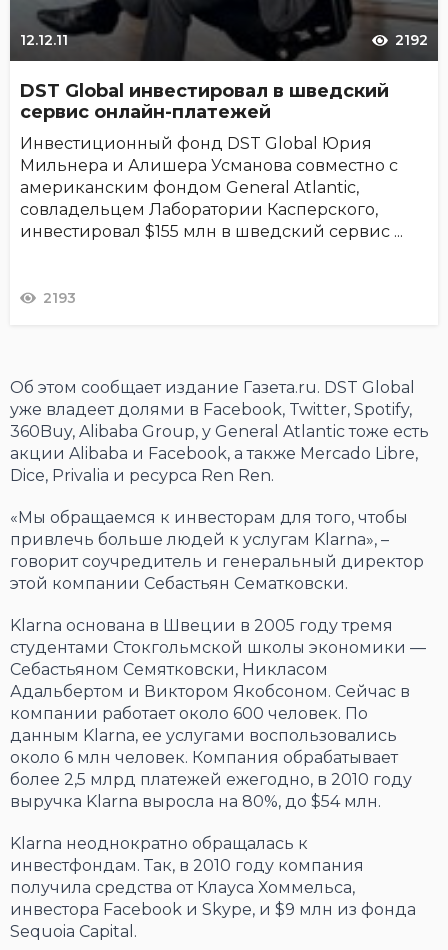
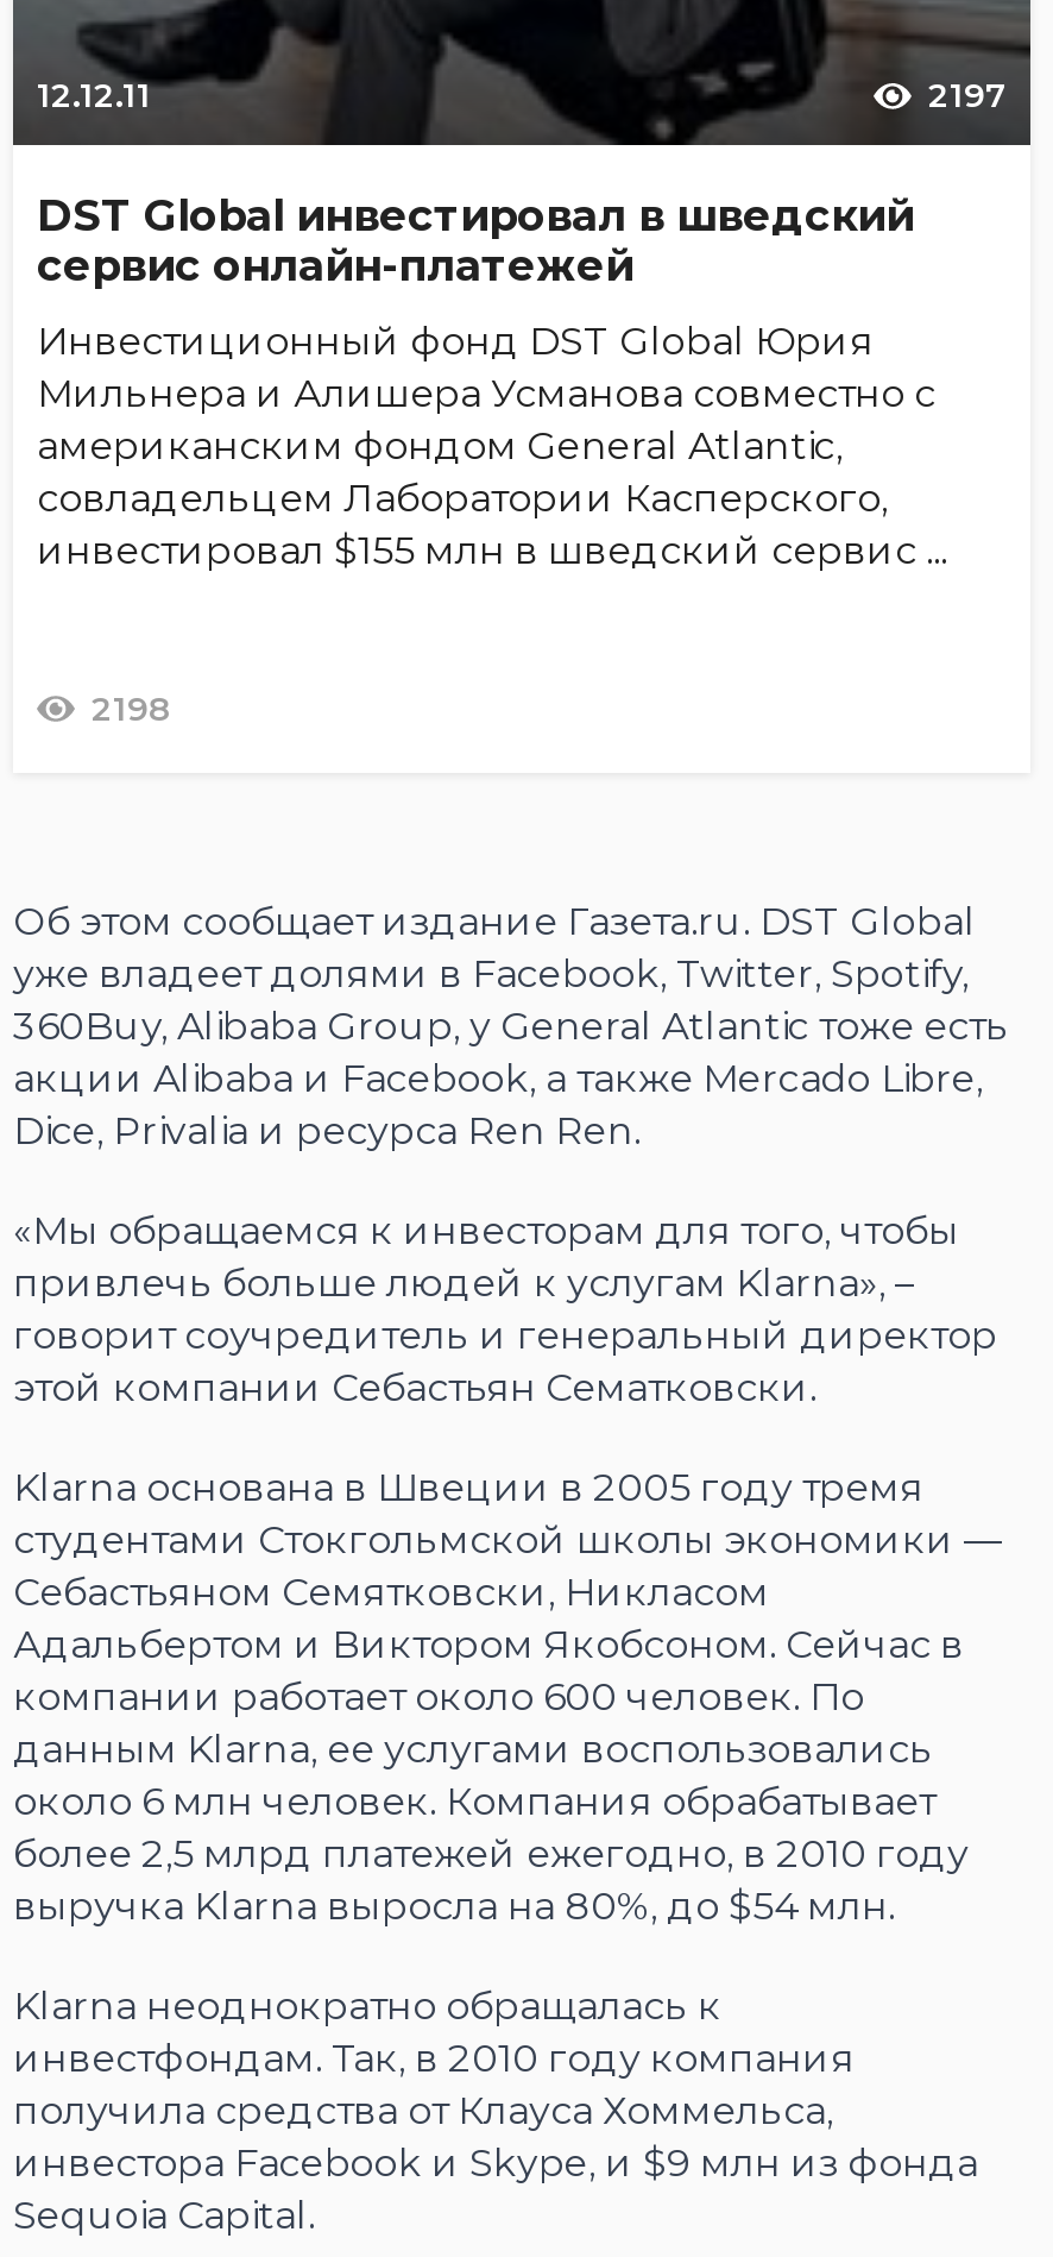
[395,31,428,49] 2192 -> [928,74,1007,117] 2197
[43,289,76,307] 2193 -> [92,688,172,731] 2198

